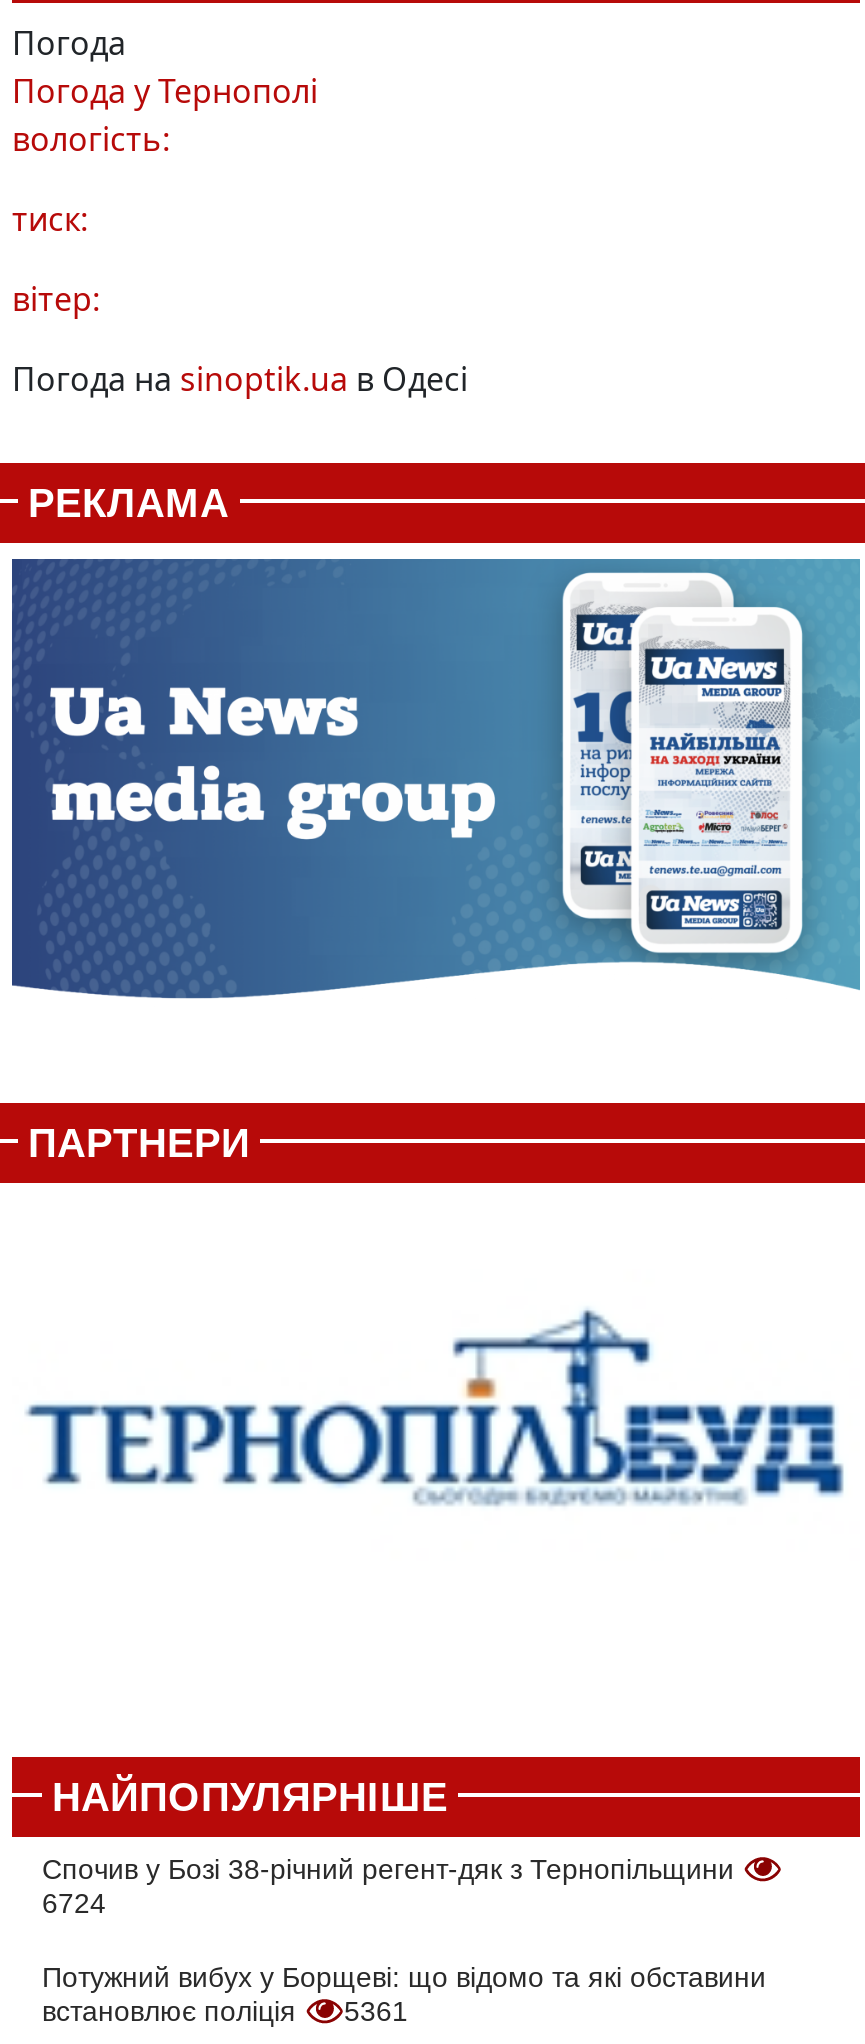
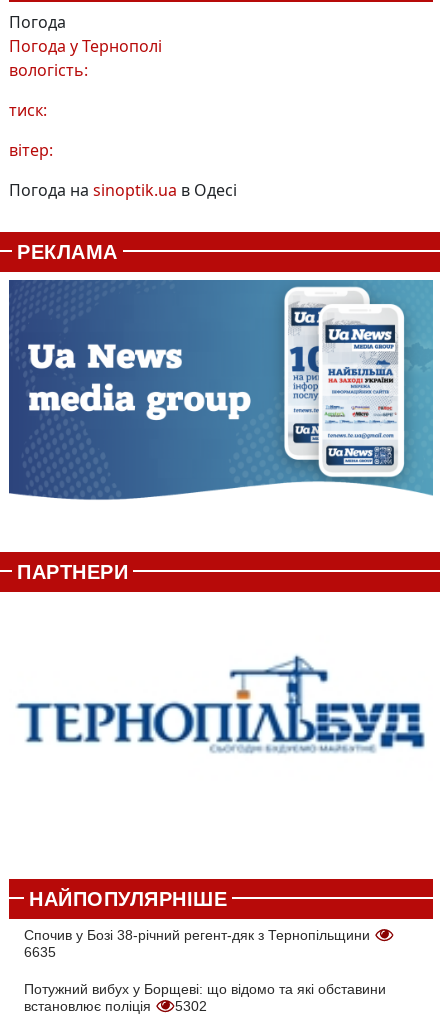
[42,1888,106,1920] 6724 -> [24,944,56,960] 6635
[42,1996,408,2028] встановлює поліція 5361 -> [24,998,207,1014] встановлює поліція 5302

